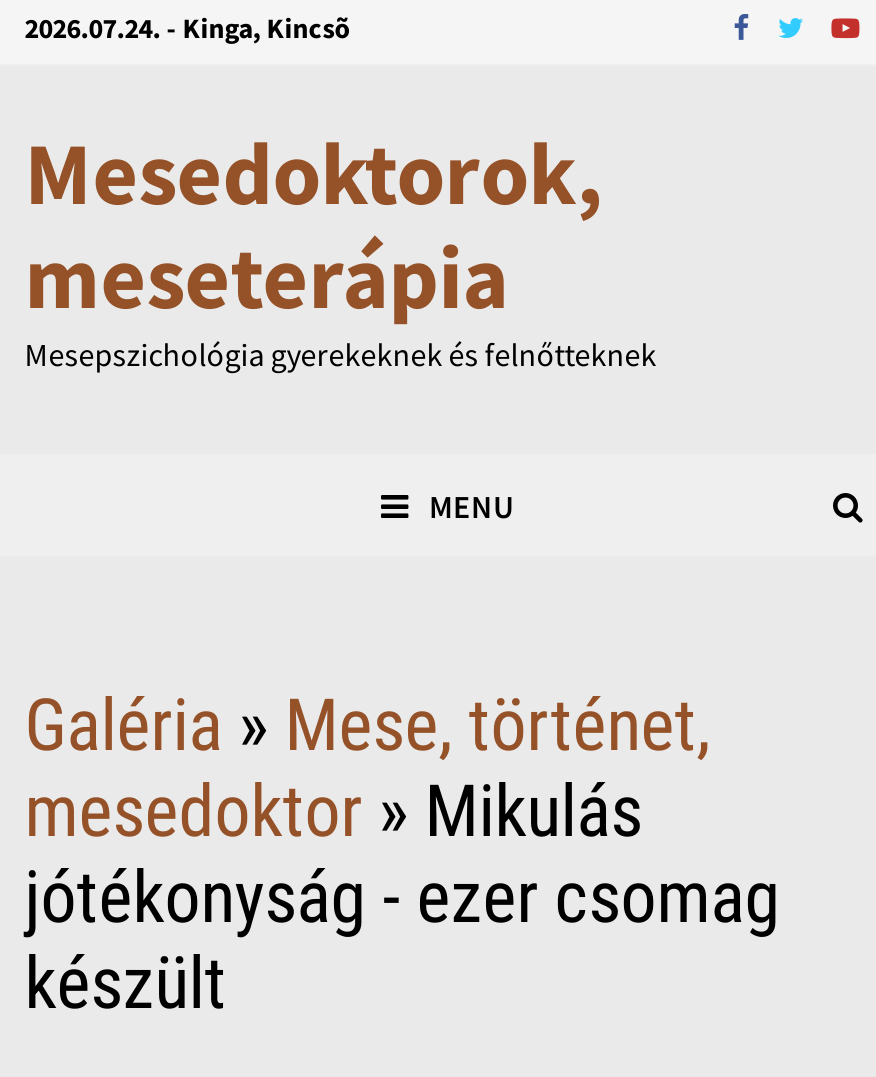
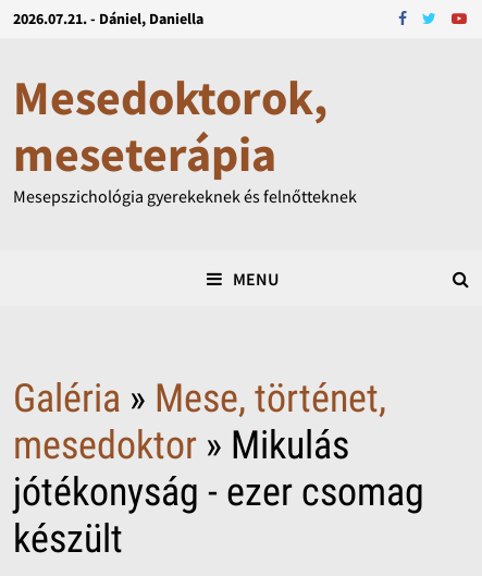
[25,10,351,46] 2026.07.24. - Kinga, Kincsõ -> [13,9,203,28] 2026.07.21. - Dániel, Daniella

